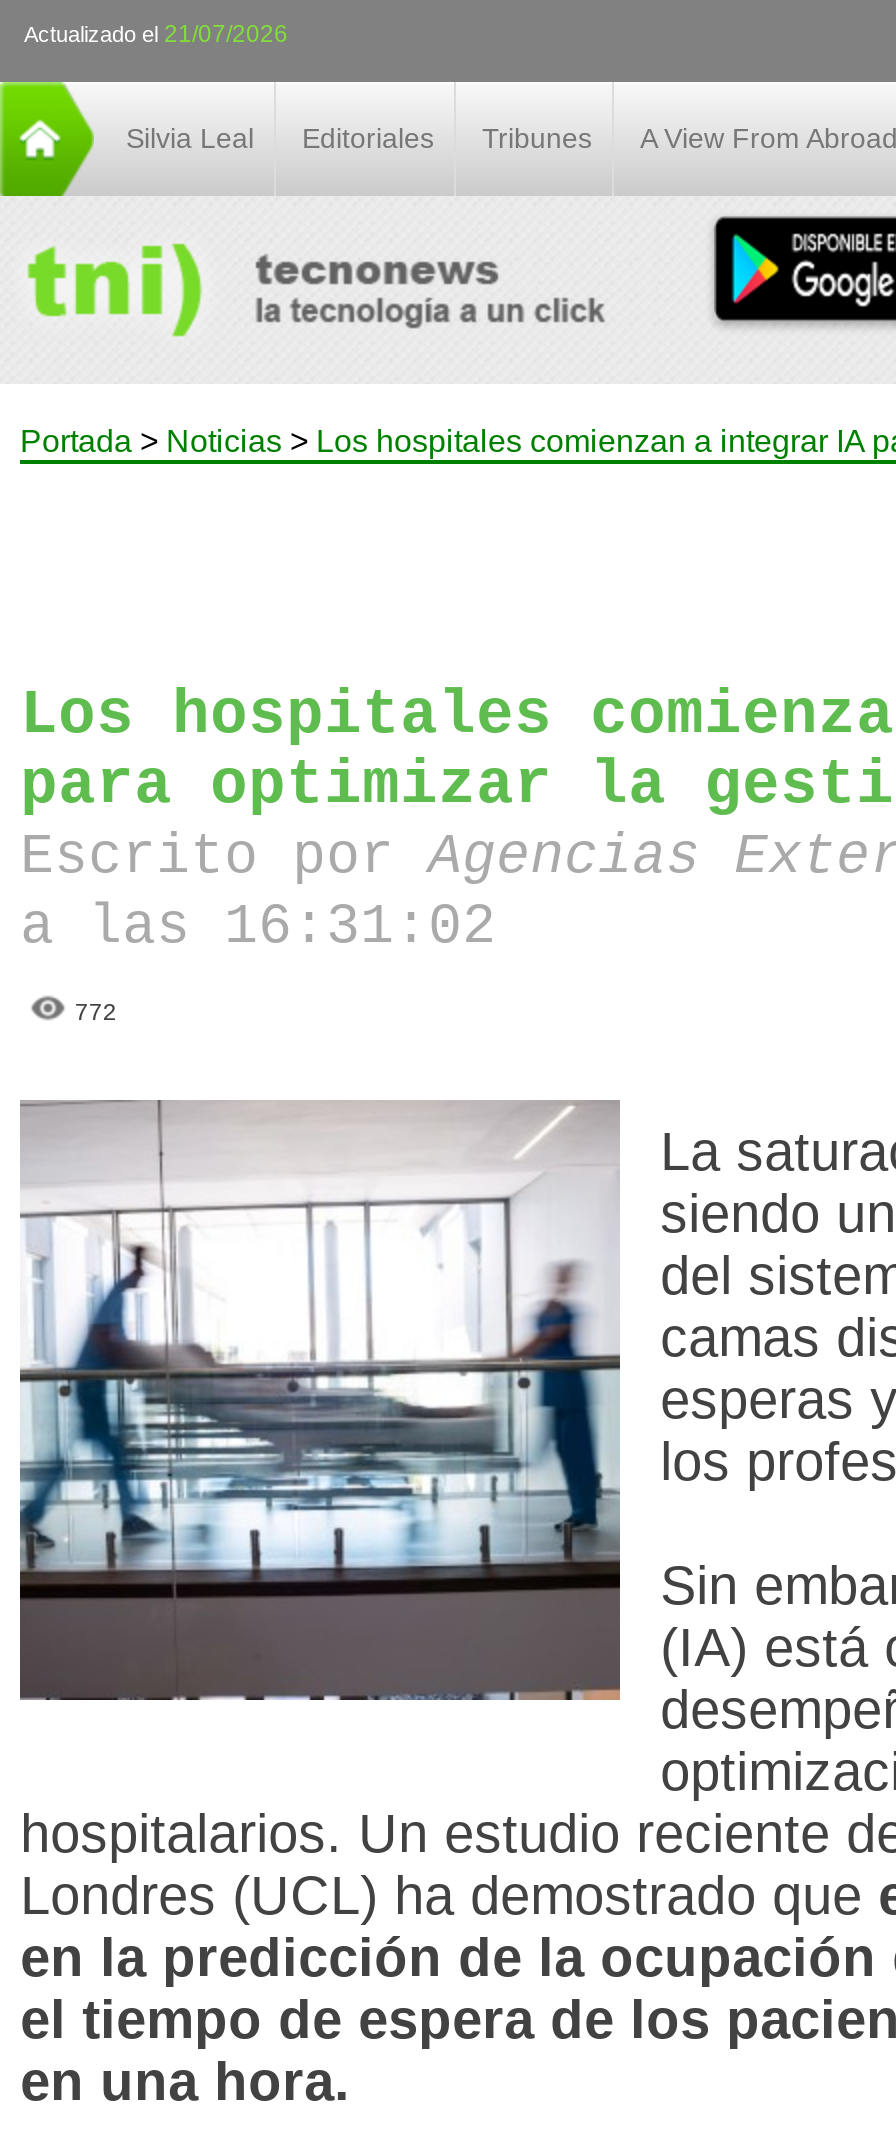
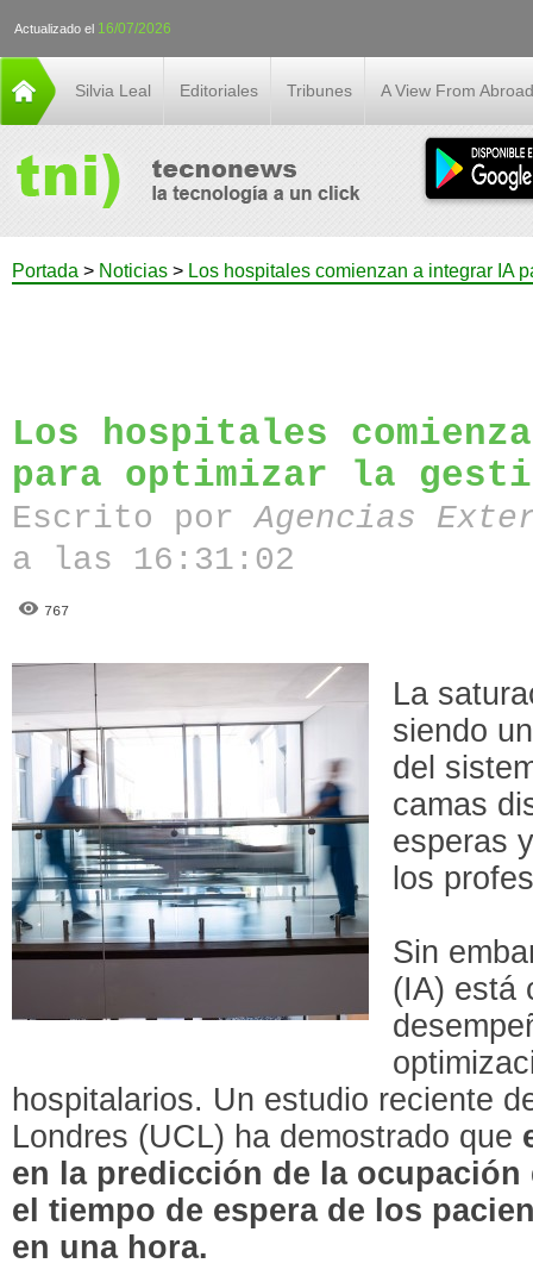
[24,20,288,48] Actualizado el 21/07/2026 -> [14,20,171,37] Actualizado el 16/07/2026
[74,1000,116,1028] 772 -> [44,604,69,620] 767

